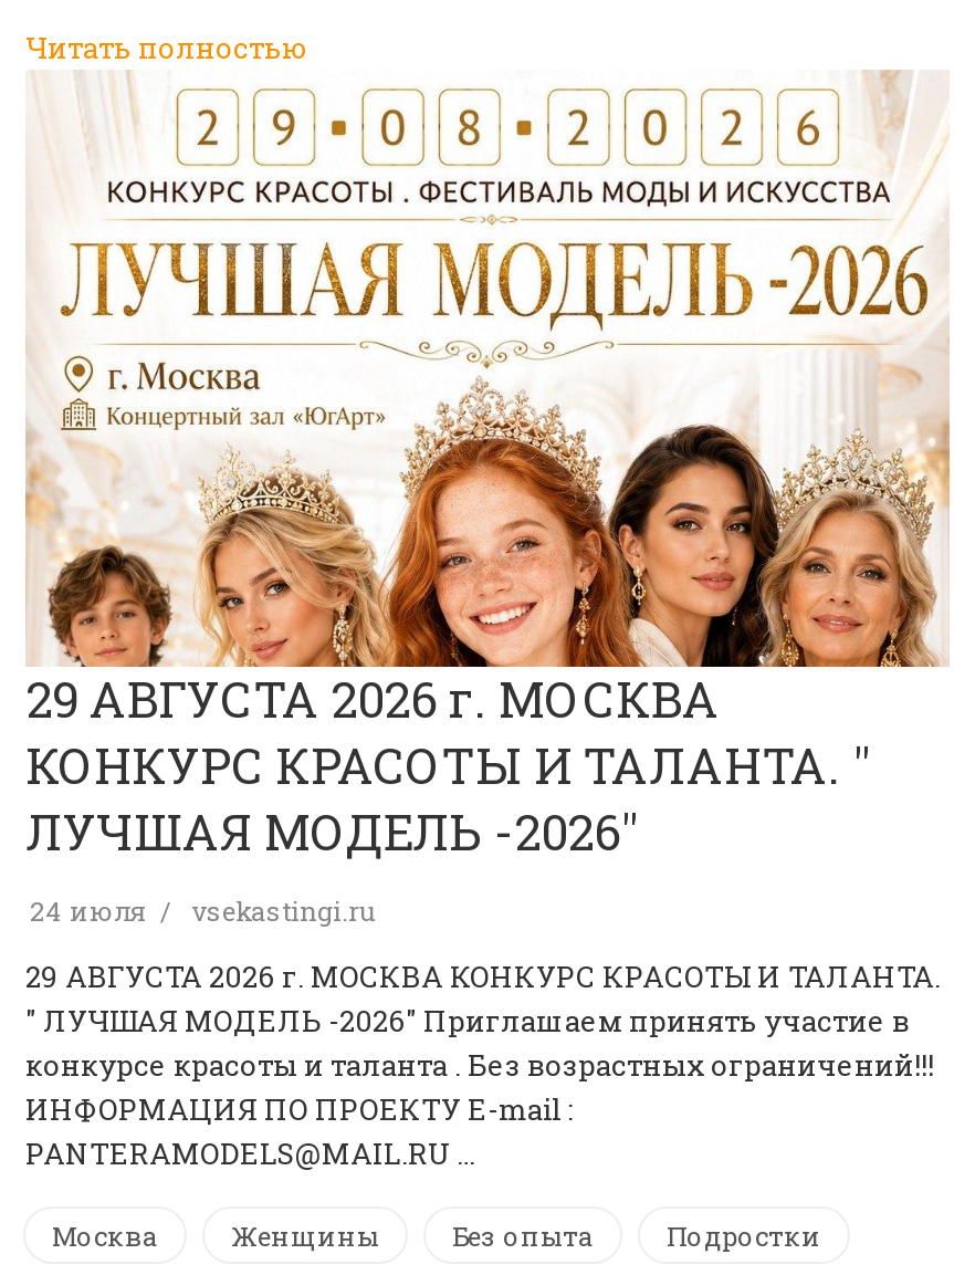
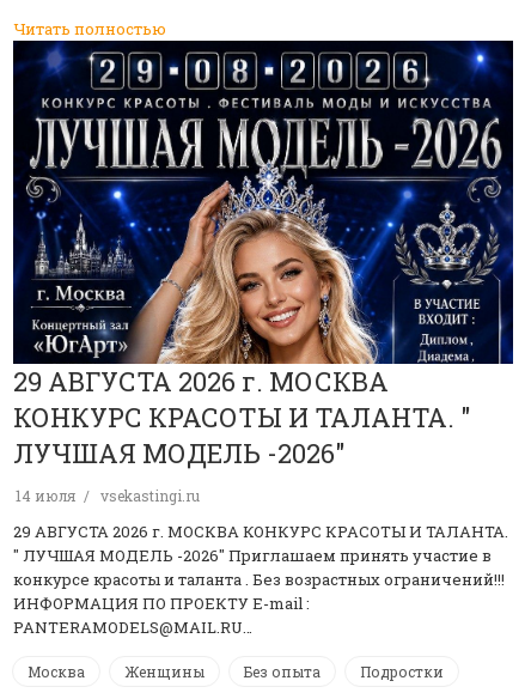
[23,70,952,669] [image] -> [12,39,514,365] [image]
[30,892,375,927] 24 июля vsekastingi.ru -> [16,485,200,505] 14 июля vsekastingi.ru
[25,1133,474,1172] PANTERAMODELS@MAIL.RU … -> [13,616,252,637] PANTERAMODELS@MAIL.RU…

